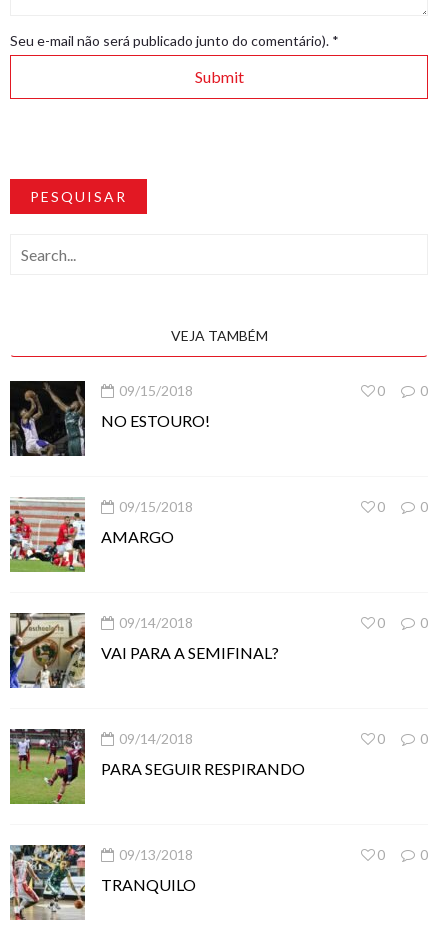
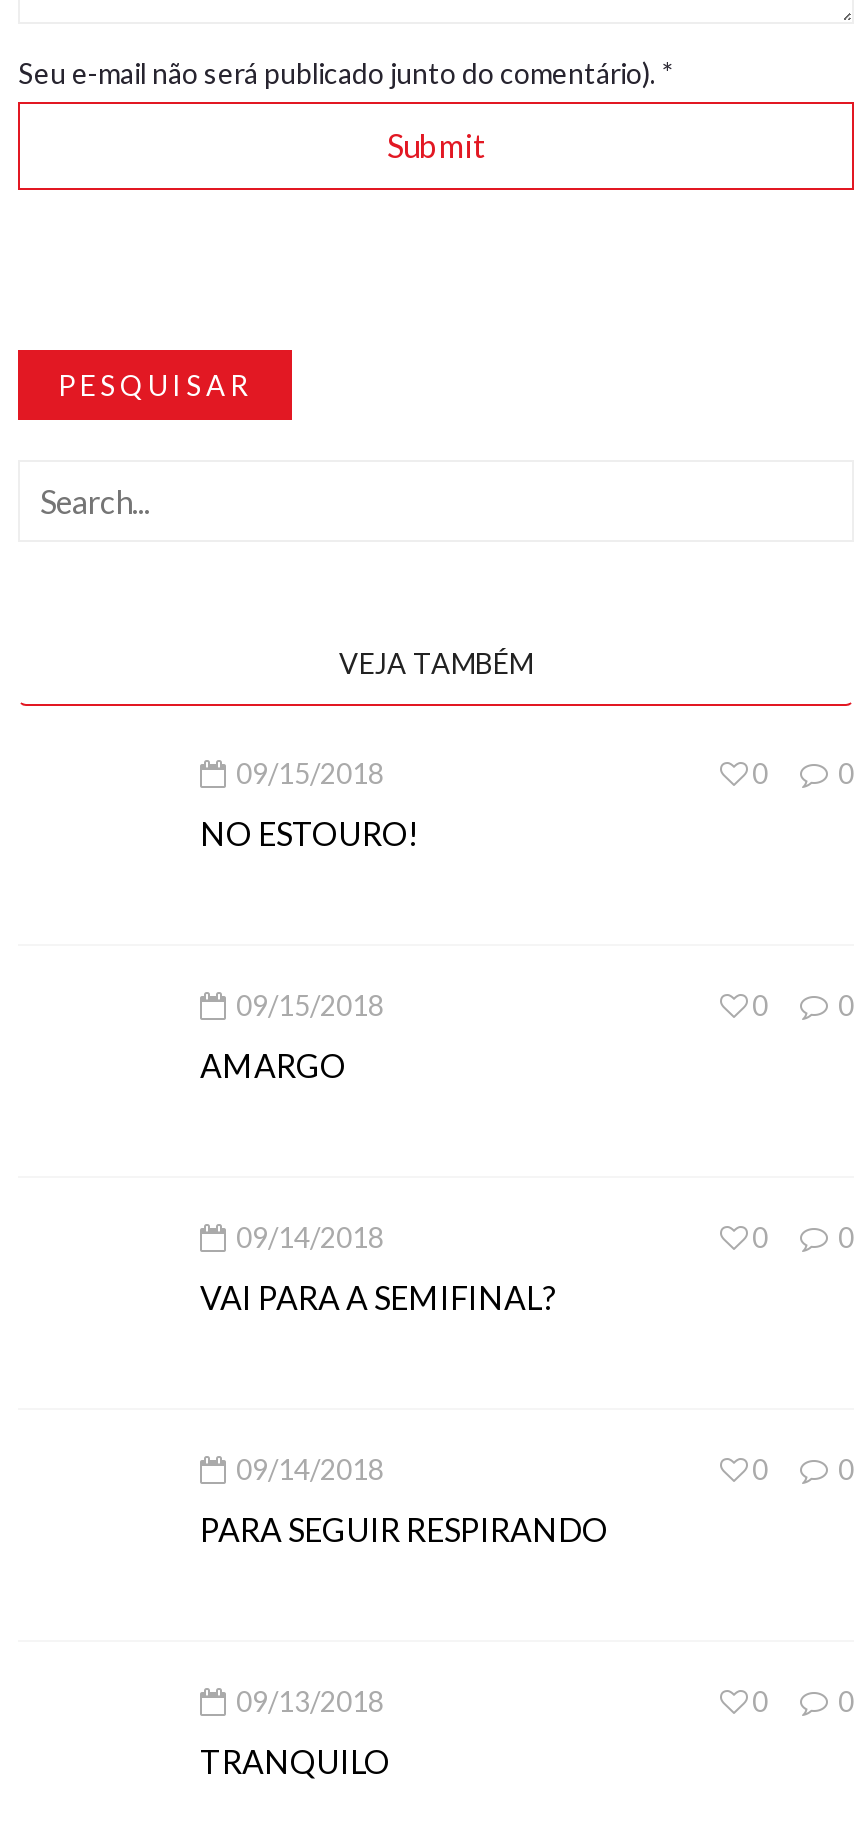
[9,380,86,457] [image] -> none
[9,496,86,573] [image] -> none
[9,612,86,689] [image] -> none
[9,728,86,805] [image] -> none
[9,844,86,921] [image] -> none

